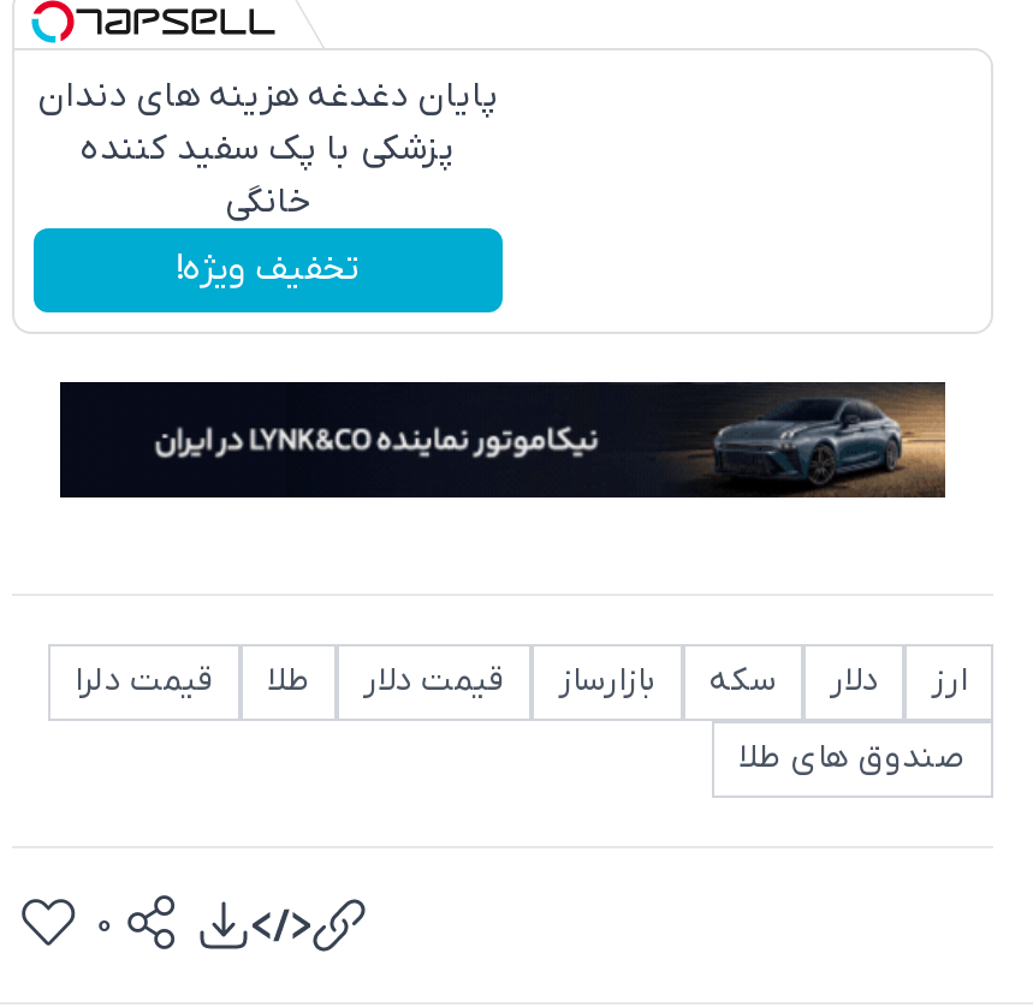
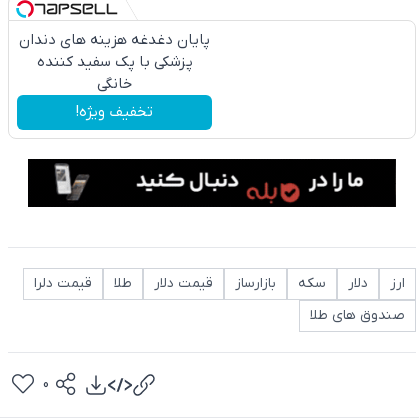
[125,382,948,497] [image] -> [54,160,397,207] [image]

